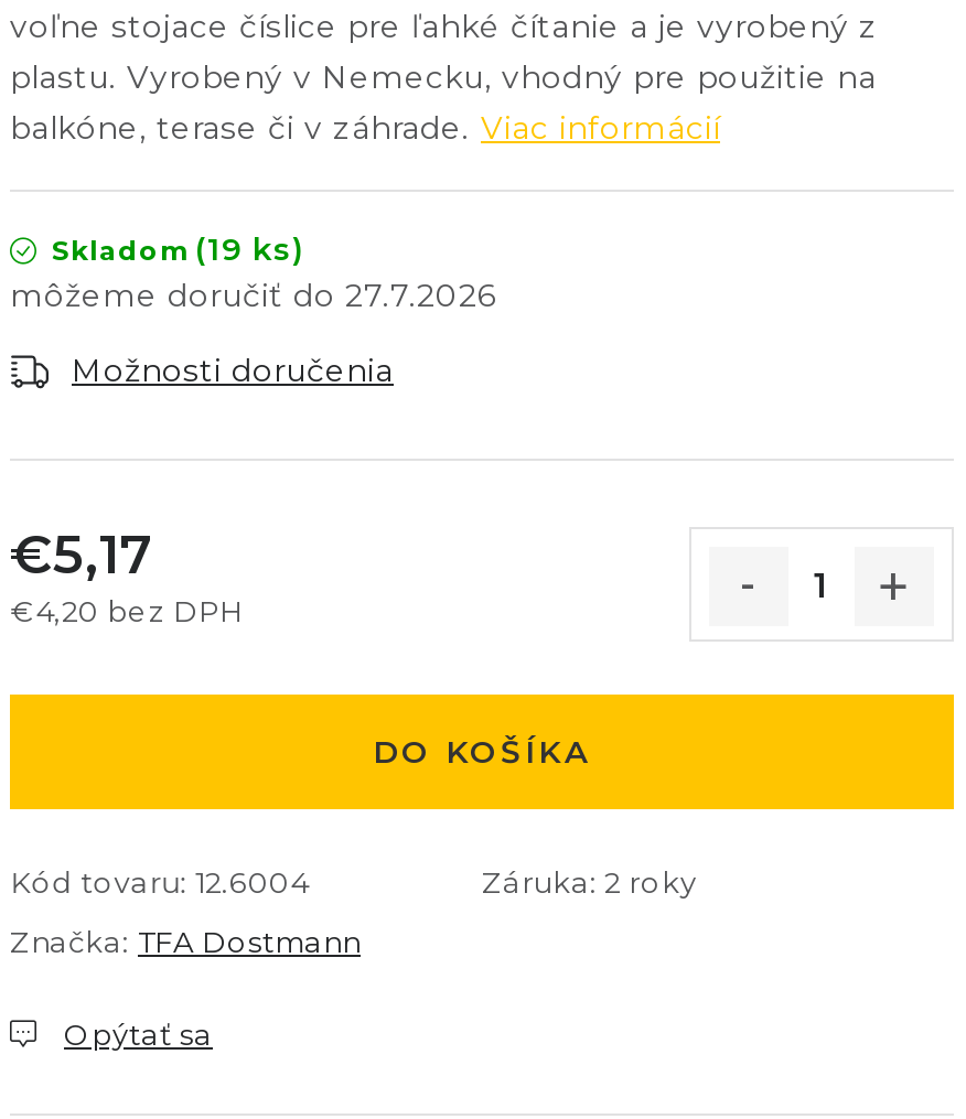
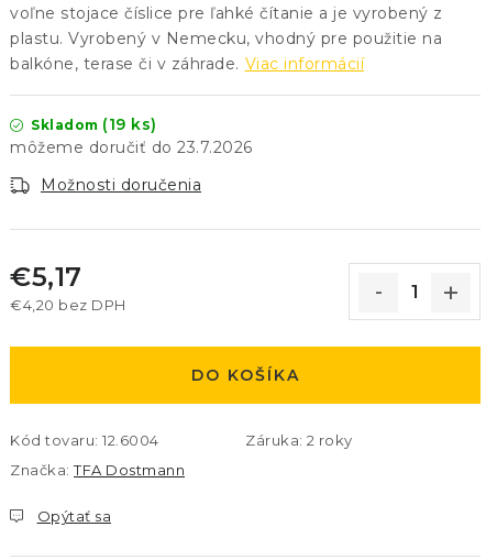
[345,276,496,315] 27.7.2026 -> [177,138,252,157] 23.7.2026

